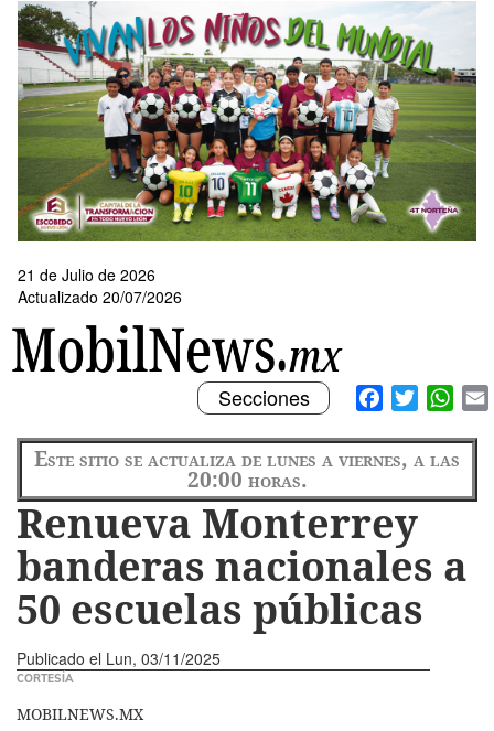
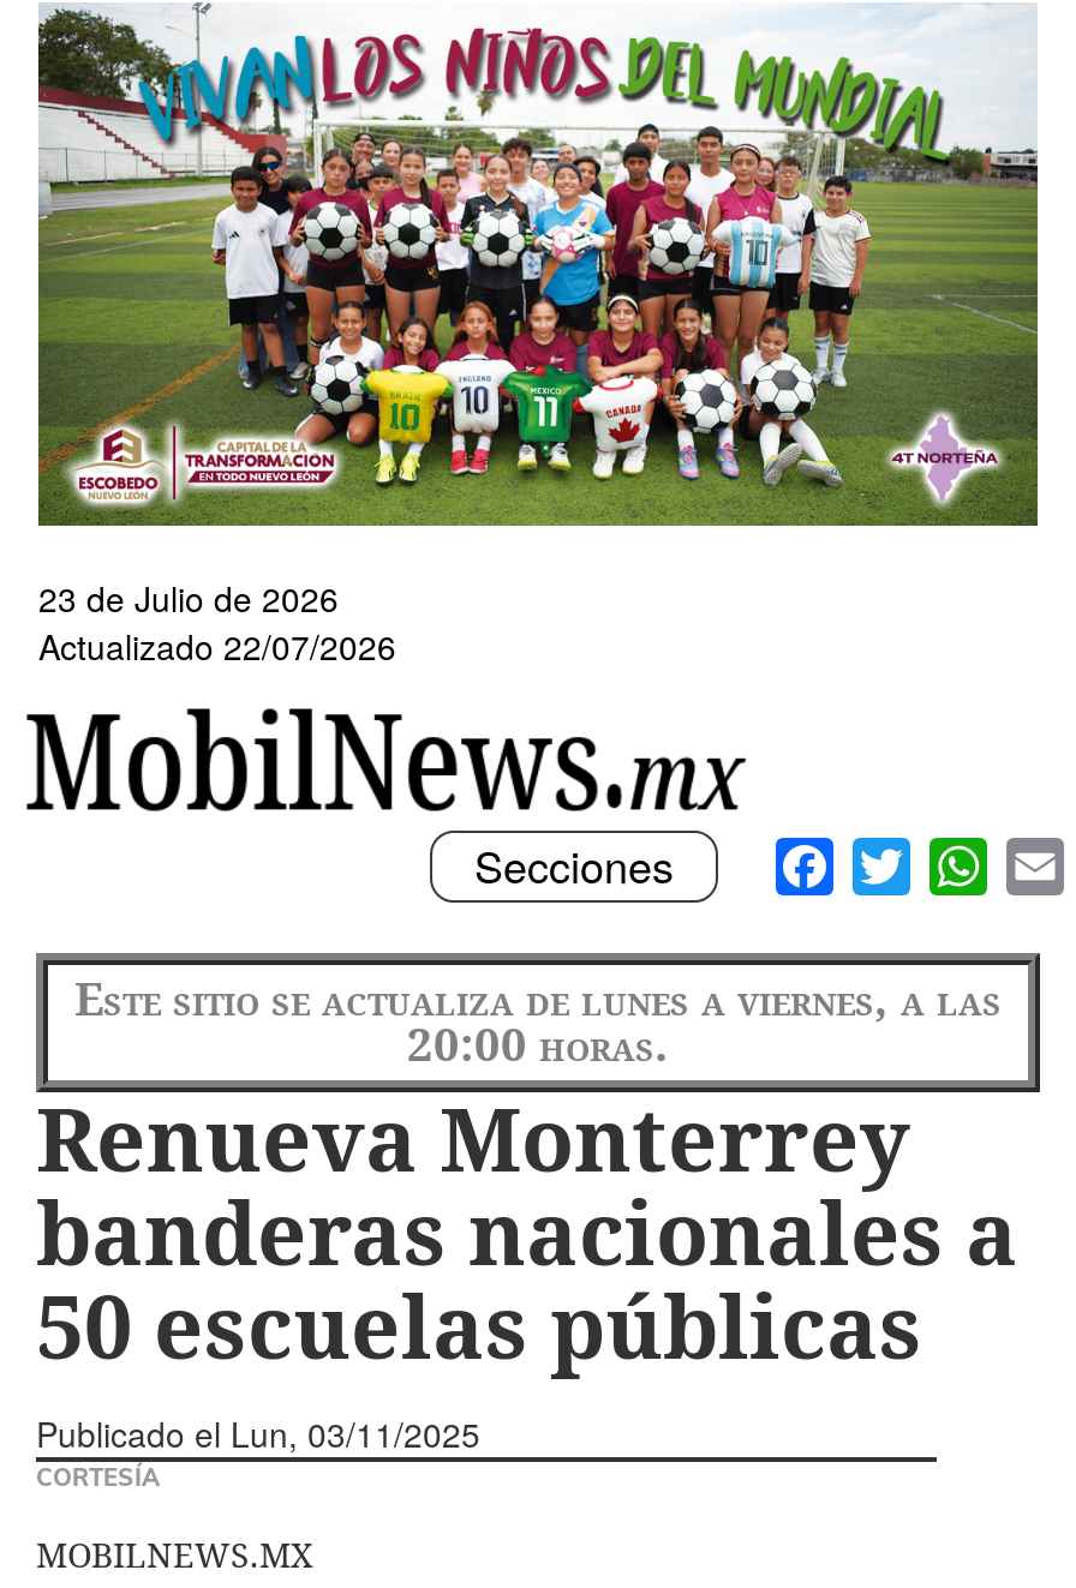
[18,263,155,285] 21 de Julio de 2026 -> [38,573,339,621] 23 de Julio de 2026
[18,285,182,307] Actualizado 20/07/2026 -> [38,621,396,669] Actualizado 22/07/2026

